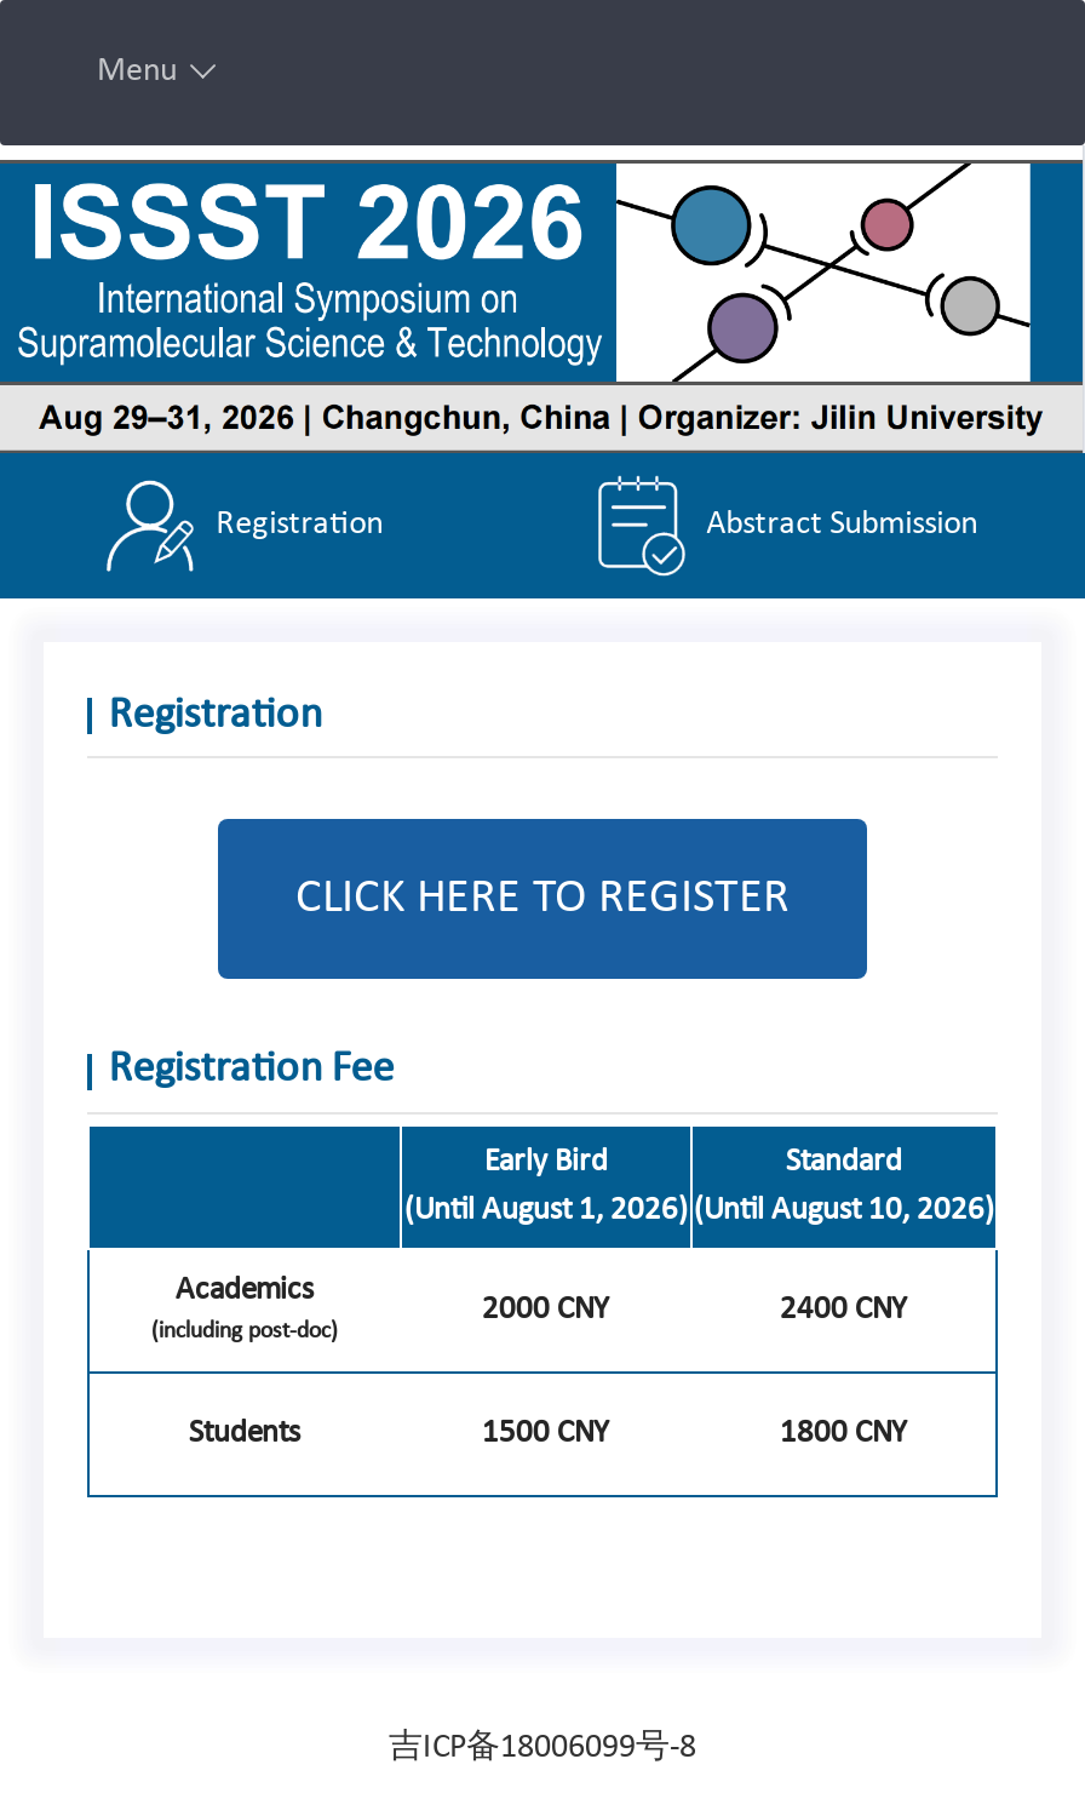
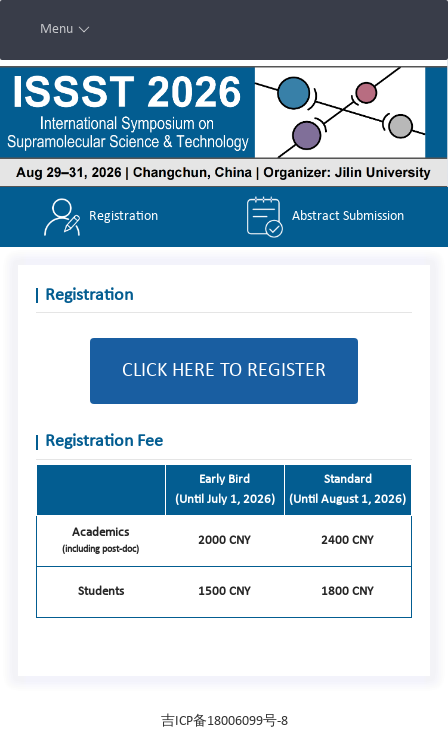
[404,1195,687,1226] (Until August 1, 2026) -> [175,493,275,506] (Until July 1, 2026)
[693,1195,994,1226] (Until August 10, 2026) -> [289,493,406,506] (Until August 1, 2026)

